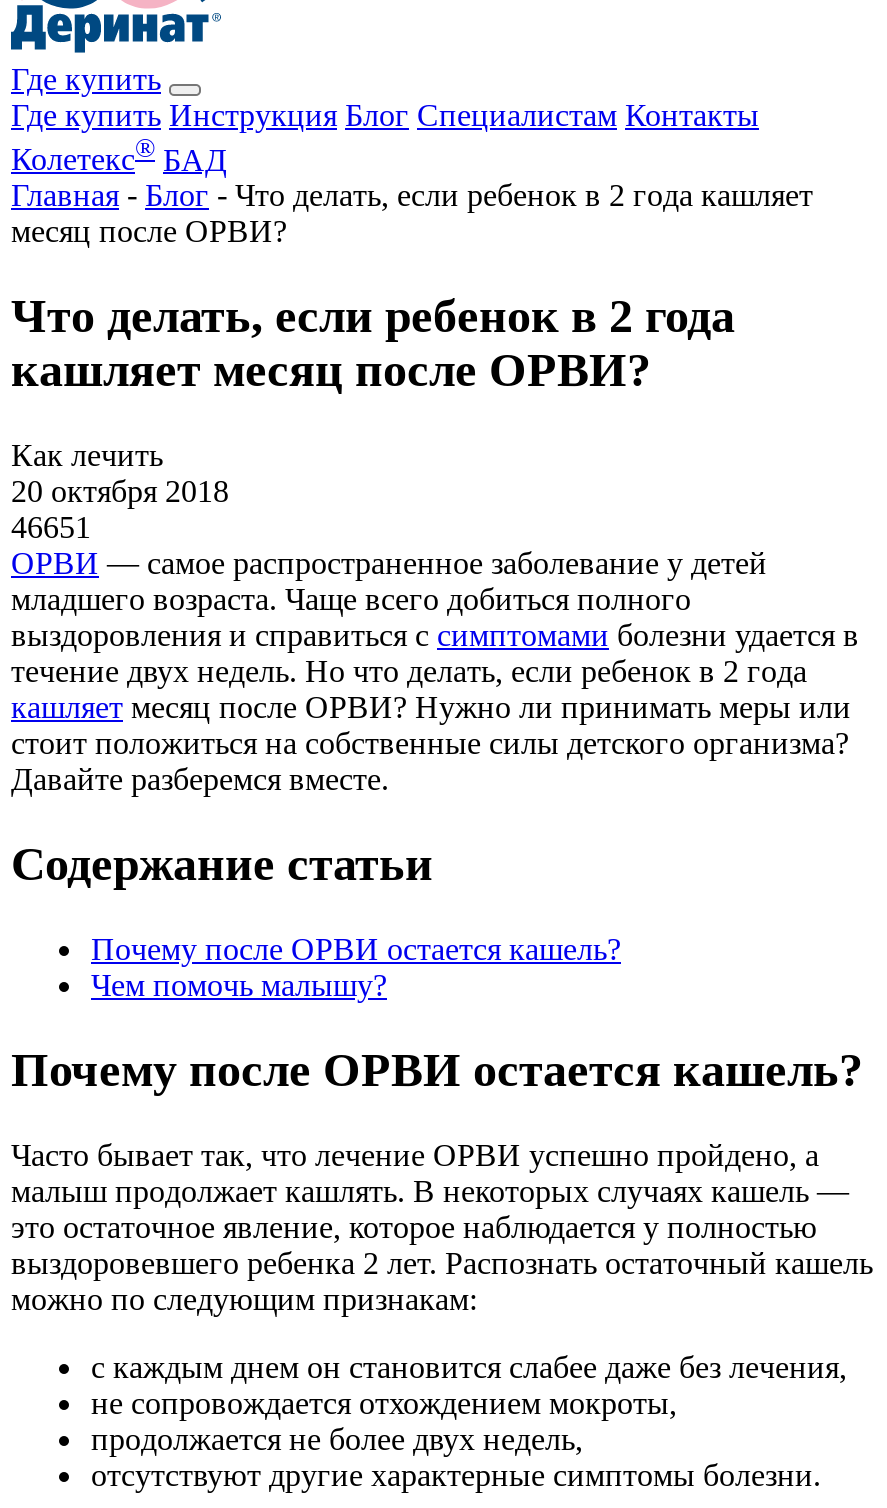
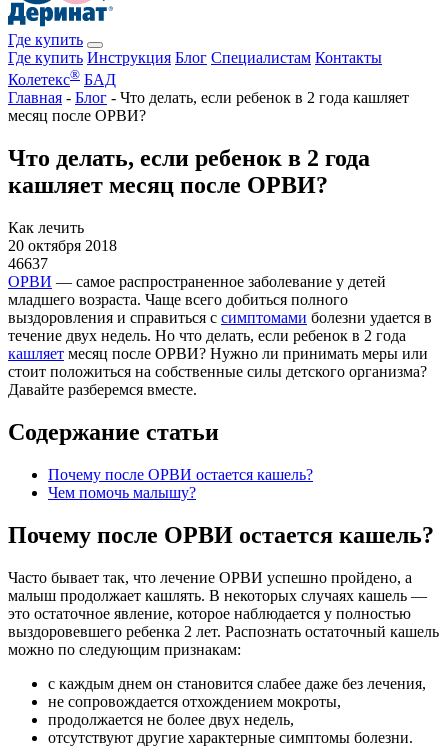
[11,510,91,544] 46651 -> [8,255,48,272] 46637

